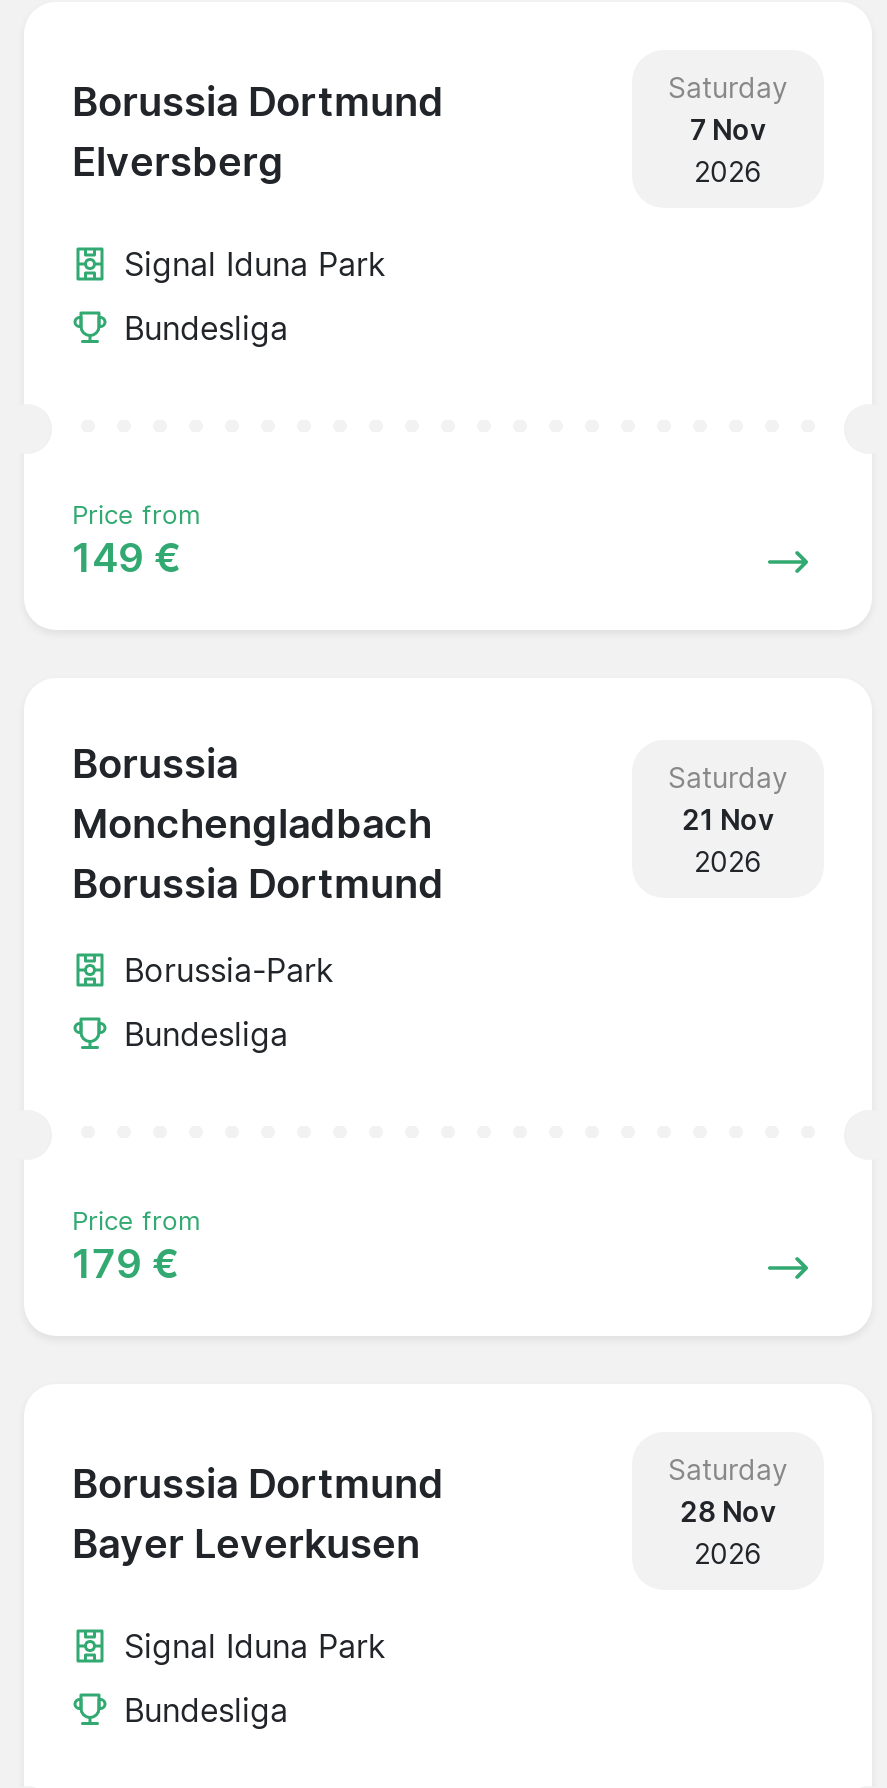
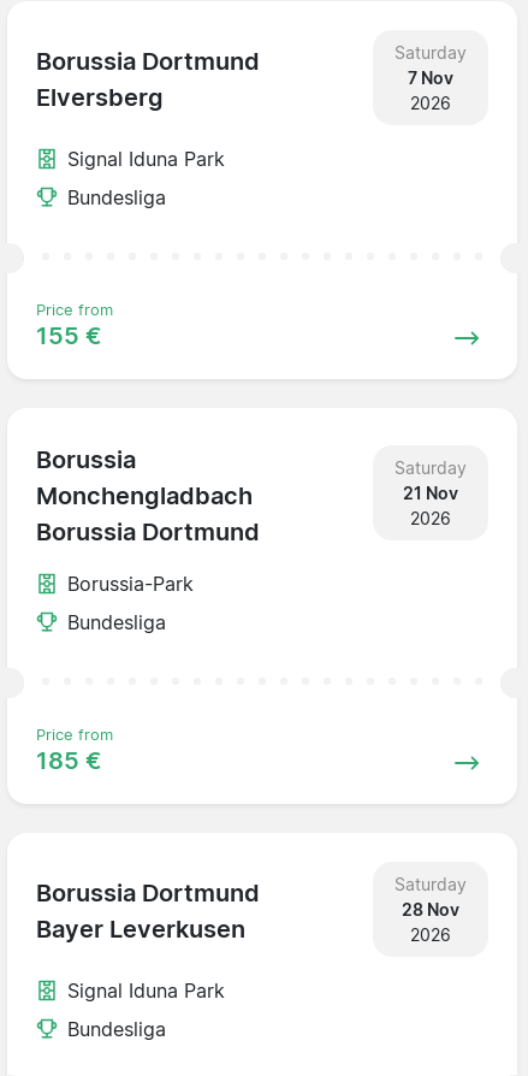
[72,533,182,581] 149 € -> [36,321,102,350] 155 €
[72,1239,180,1287] 179 € -> [36,746,102,775] 185 €

